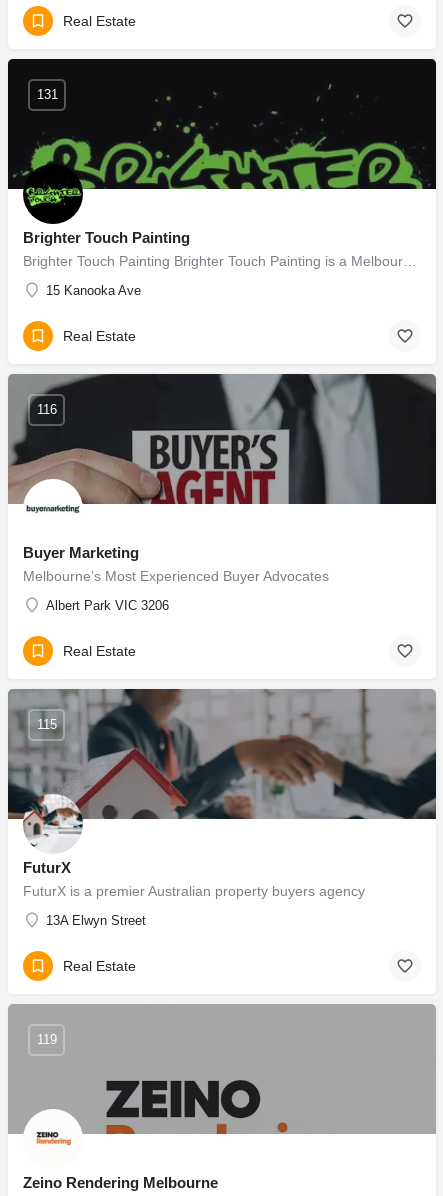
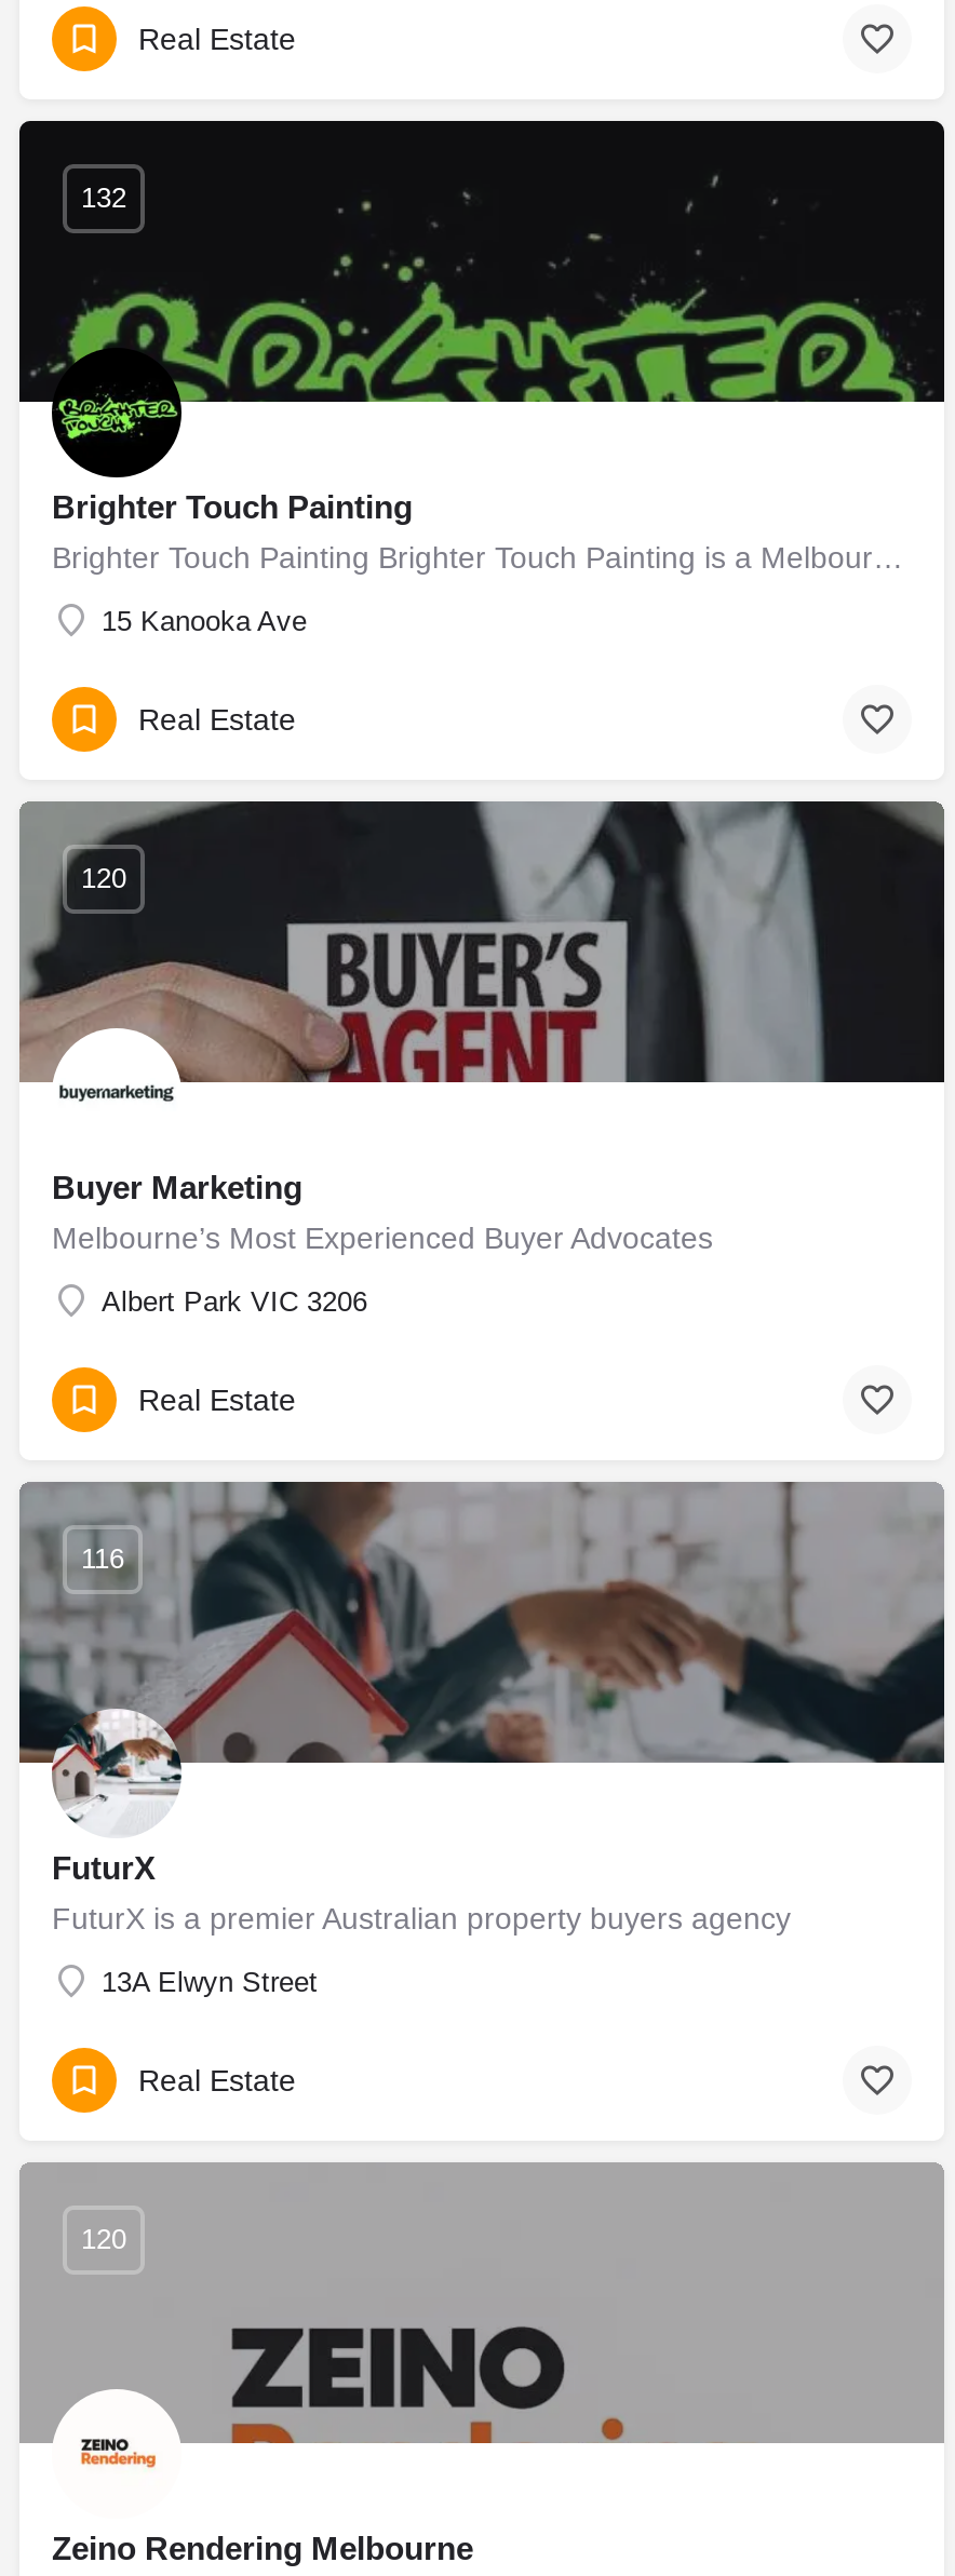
[36,87,57,102] 131 -> [81,182,126,215] 132
[36,402,56,417] 116 -> [81,863,126,895] 120
[36,717,56,732] 115 -> [81,1543,124,1576] 116
[36,1032,56,1047] 119 -> [81,2224,126,2256] 120

